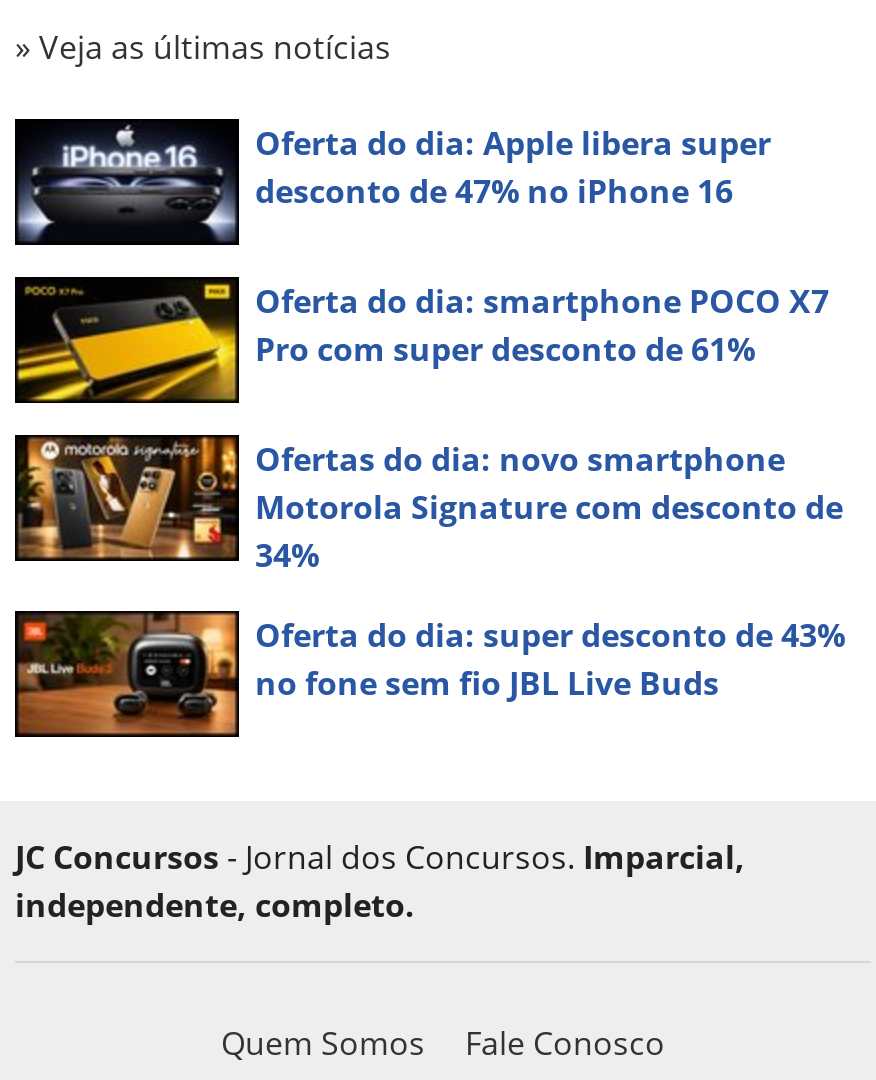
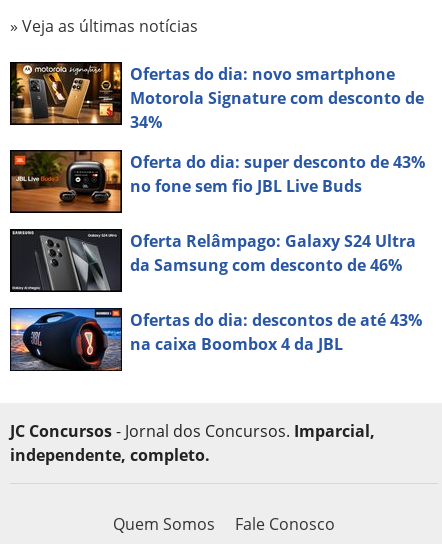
[15,119,829,371] [image] | Oferta do dia: Apple libera super | desconto de 47% no iPhone 16 | Oferta do dia: smartphone POCO X7 | Pro com super desconto de 61% -> none
[13,275,239,405] [image] -> none
moved [13,433,845,705] -> [9,61,425,197]: [image] | Ofertas do dia: novo smartphone | Motorola Signature com desconto de | 34% | Oferta do dia: super desconto de 43% | no fone sem fio JBL Live Buds
none -> [9,228,422,355] [image] | Oferta Relâmpago: Galaxy S24 Ultra | da Samsung com desconto de 46% | Ofertas do dia: descontos de até 43% | na caixa Boombox 4 da JBL
none -> [10,308,121,371] [image]

